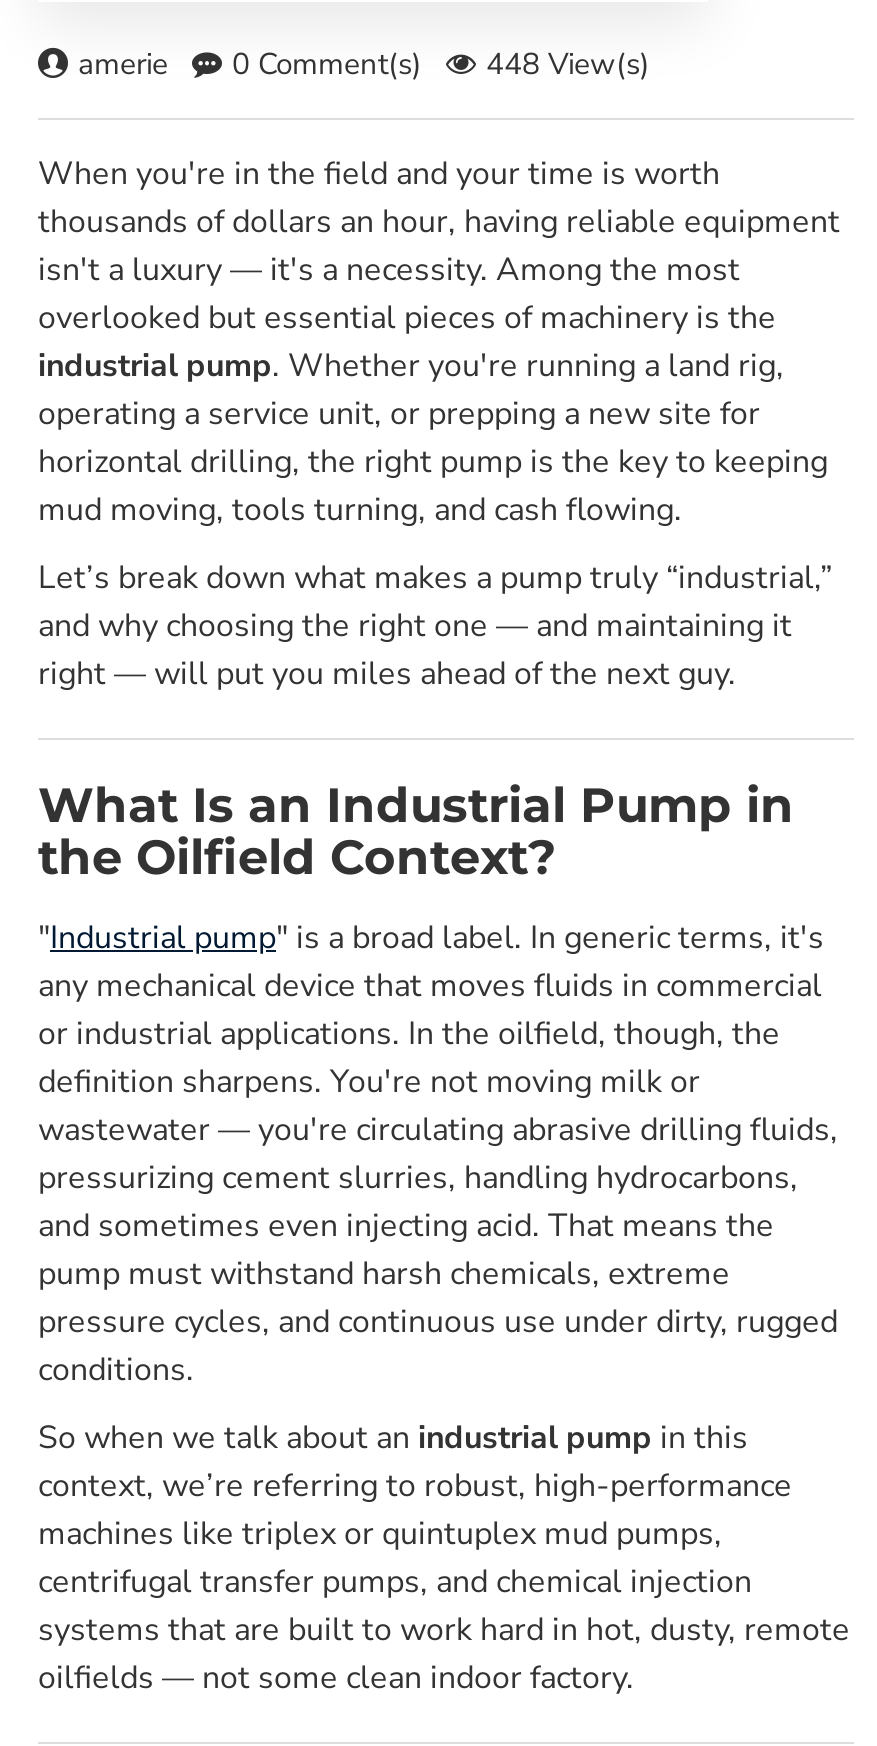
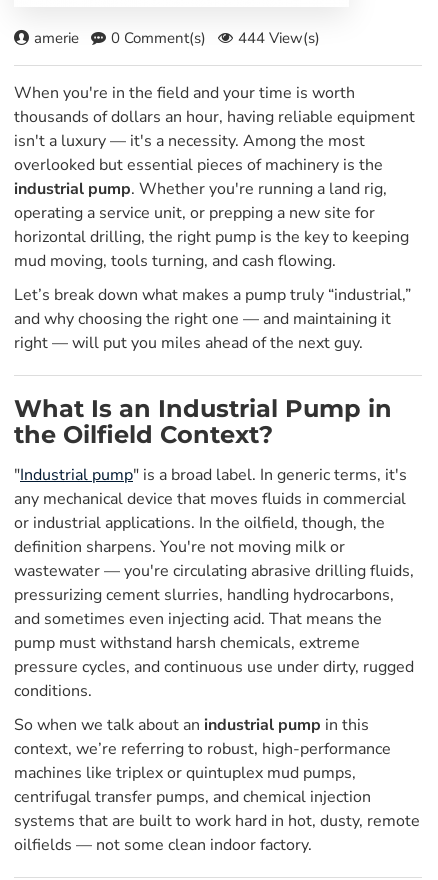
[78,44,650,84] amerie 0 Comment(s) 448 View(s) -> [34,28,320,48] amerie 0 Comment(s) 444 View(s)

